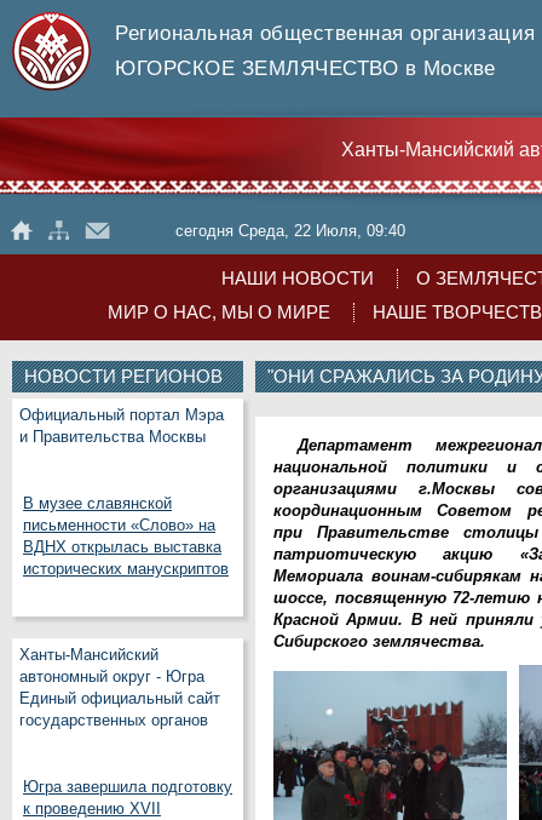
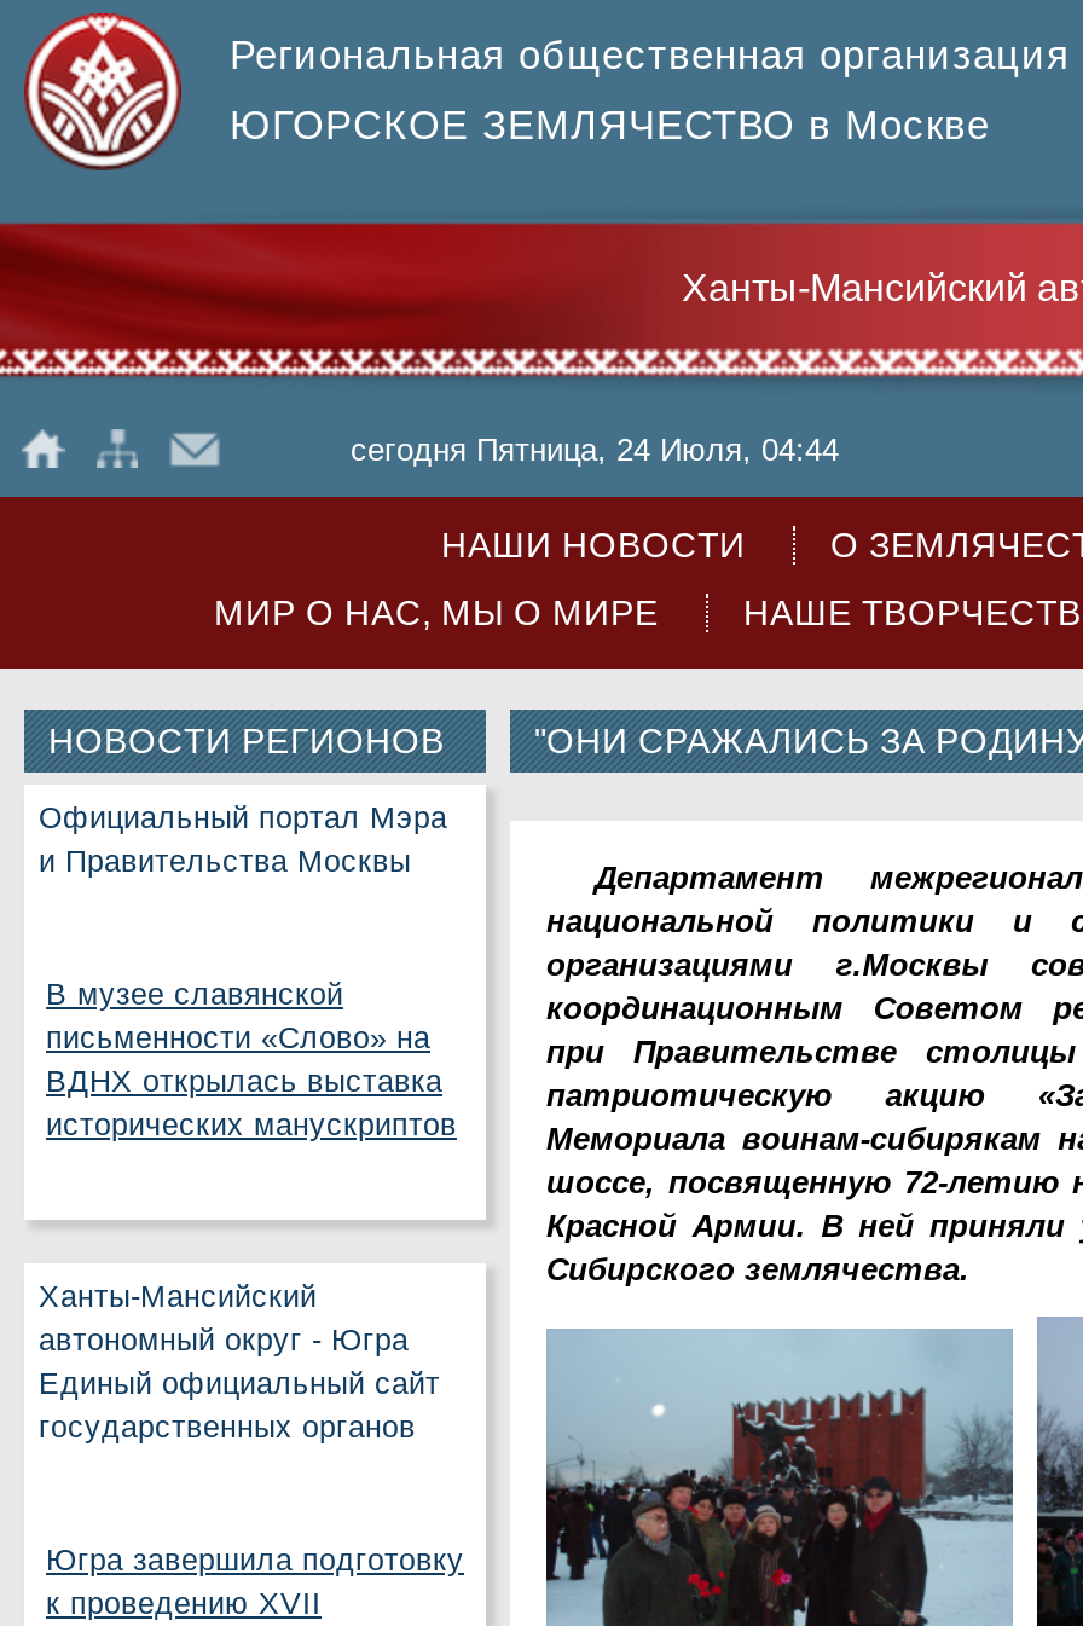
[175,222,405,240] сегодня Среда, 22 Июля, 09:40 -> [351,432,839,468] сегодня Пятница, 24 Июля, 04:44

